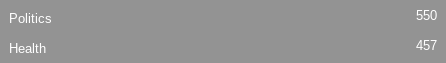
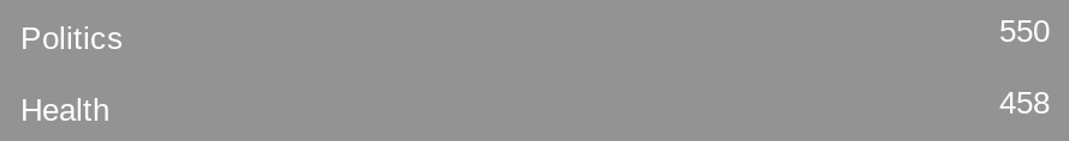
[416,38,437,53] 457 -> [999,84,1050,120] 458

